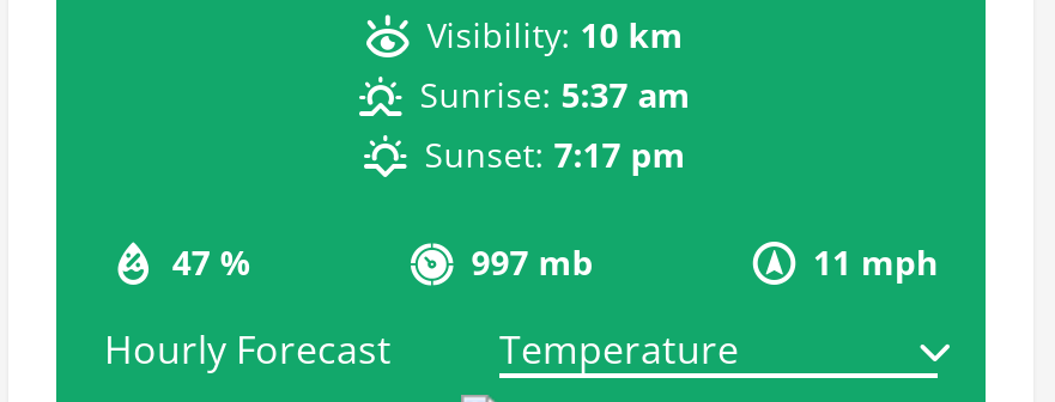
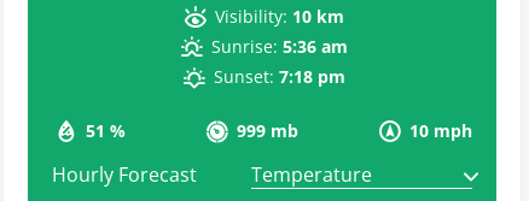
[420,71,690,116] Sunrise: 5:37 am -> [211,36,347,58] Sunrise: 5:36 am
[424,130,685,176] Sunset: 7:17 pm -> [213,66,345,88] Sunset: 7:18 pm
[172,238,251,284] 47 % -> [86,120,126,143] 51 %
[471,238,593,284] 997 mb -> [237,120,299,143] 999 mb
[813,238,938,284] 11 mph -> [409,120,472,143] 10 mph

